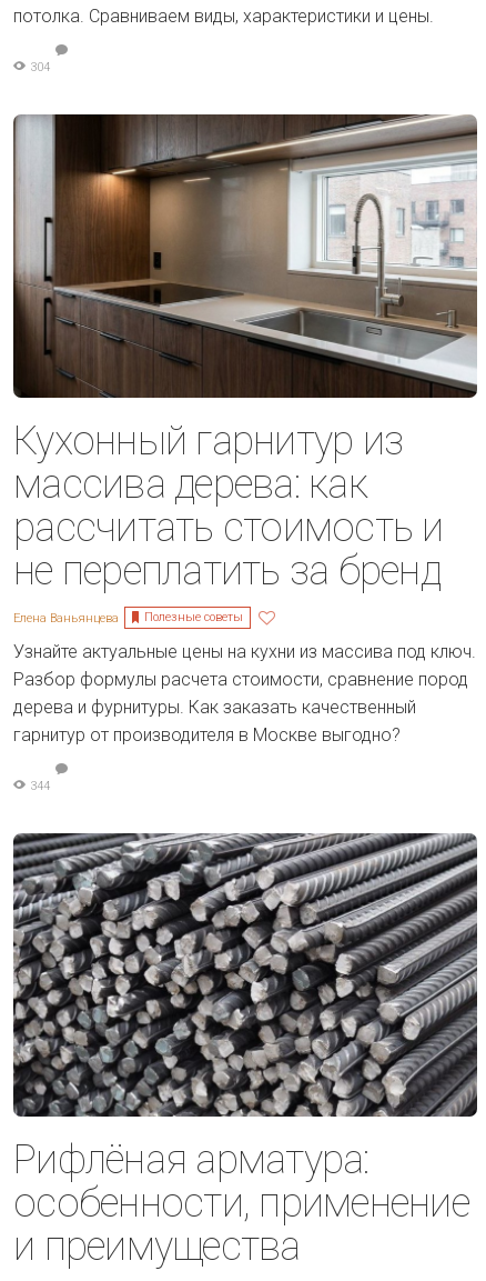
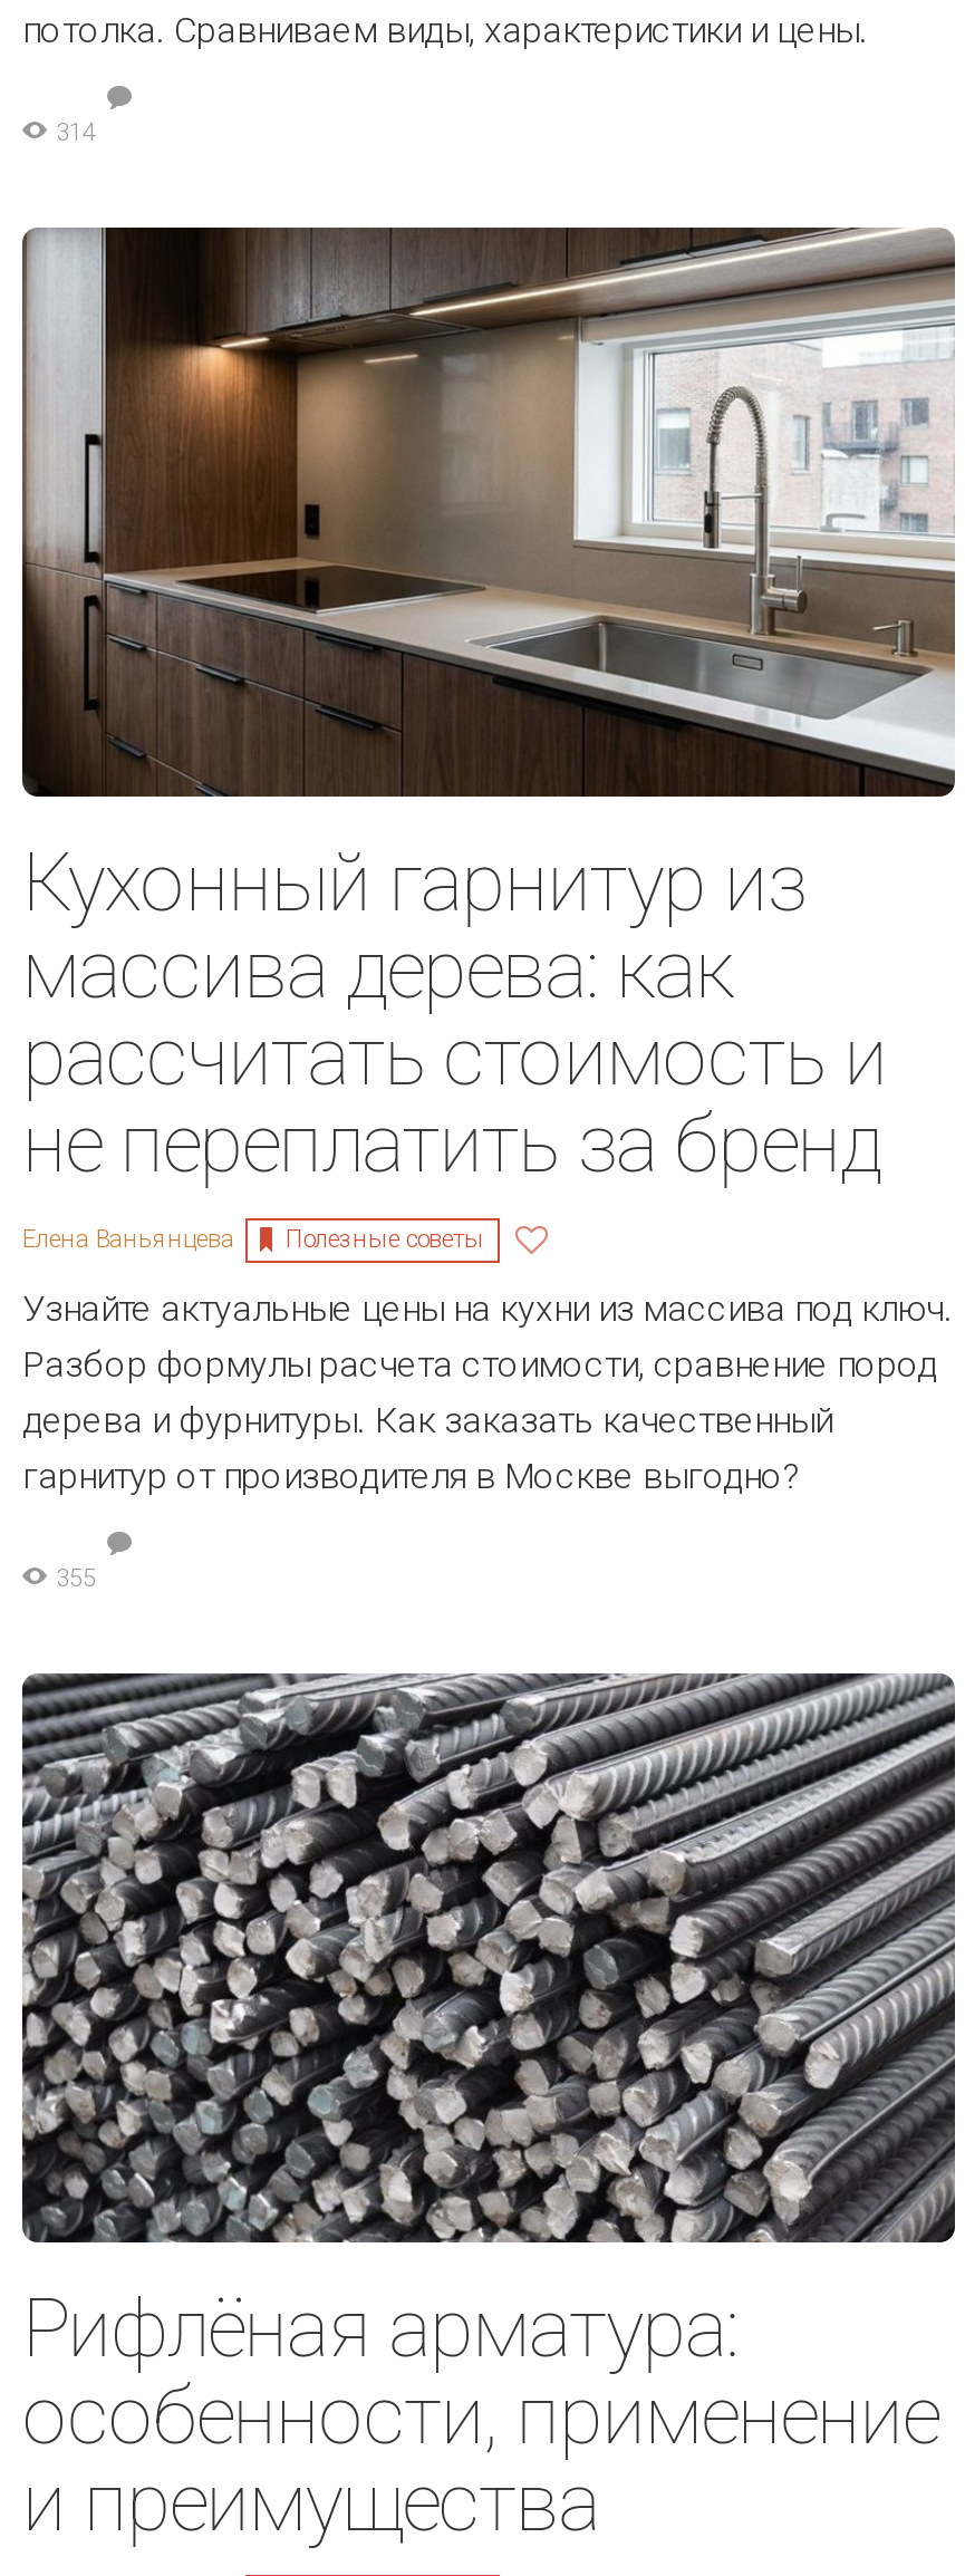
[30,60,50,74] 304 -> [56,119,96,148] 314
[30,779,50,794] 344 -> [56,1564,96,1593] 355

